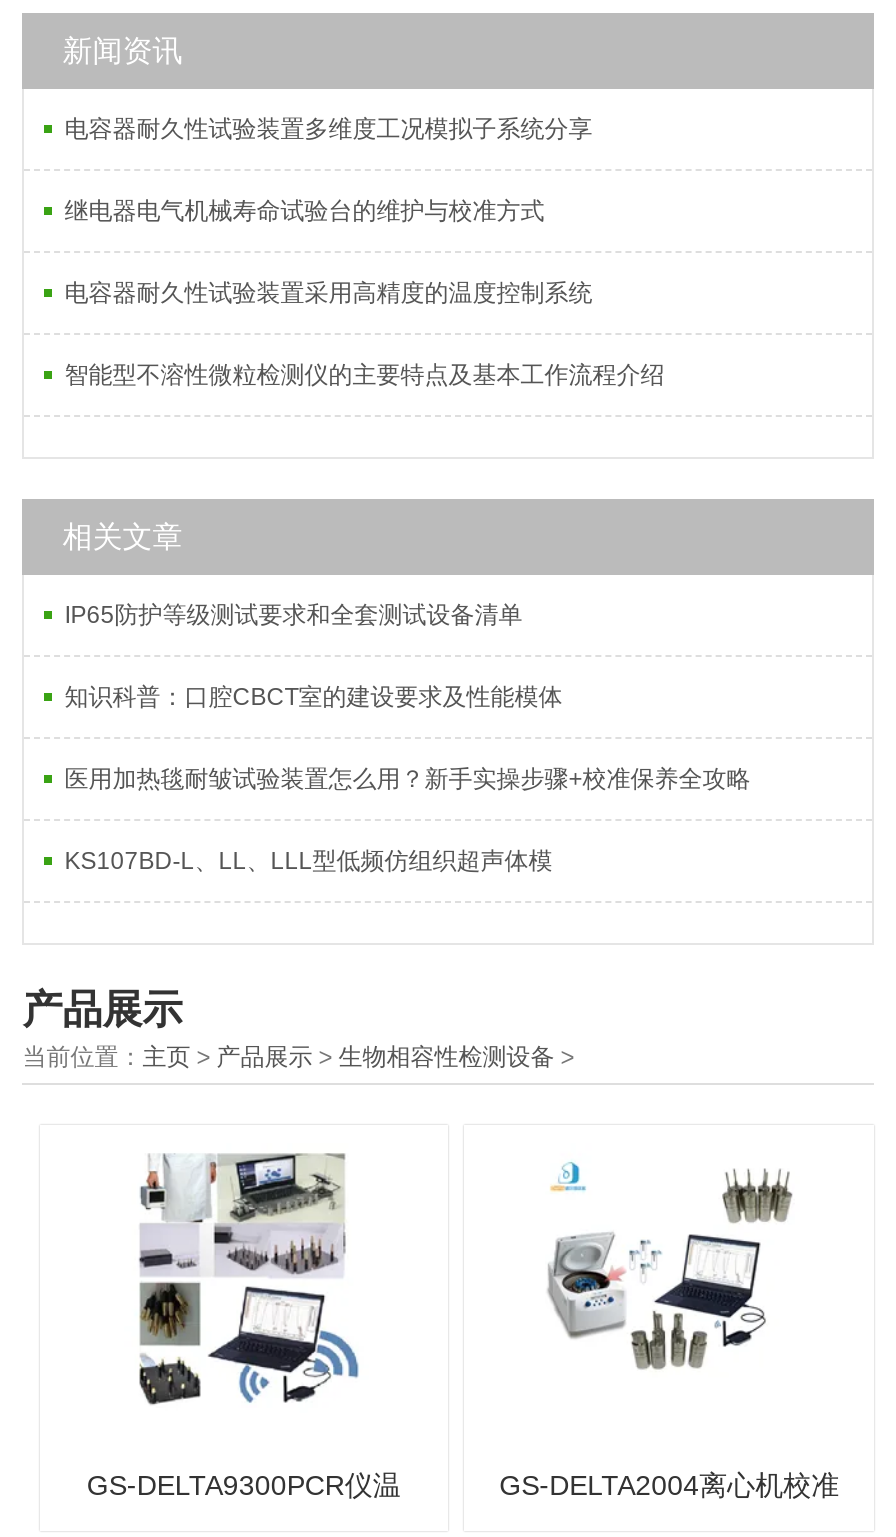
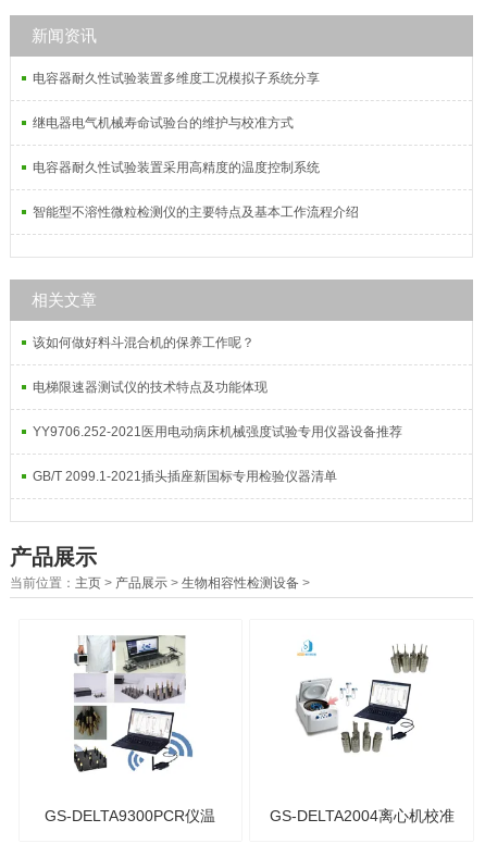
[64,601,522,629] IP65防护等级测试要求和全套测试设备清单 -> [33,335,255,350] 该如何做好料斗混合机的保养工作呢？
[64,683,562,711] 知识科普：口腔CBCT室的建设要求及性能模体 -> [33,380,268,395] 电梯限速器测试仪的技术特点及功能体现
[64,765,750,793] 医用加热毯耐皱试验装置怎么用？新手实操步骤+校准保养全攻略 -> [33,424,403,439] YY9706.252-2021医用电动病床机械强度试验专用仪器设备推荐
[64,847,552,875] KS107BD-L、LL、LLL型低频仿组织超声体模 -> [33,469,337,484] GB/T 2099.1-2021插头插座新国标专用检验仪器清单

